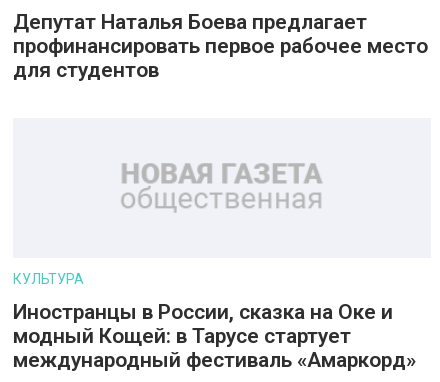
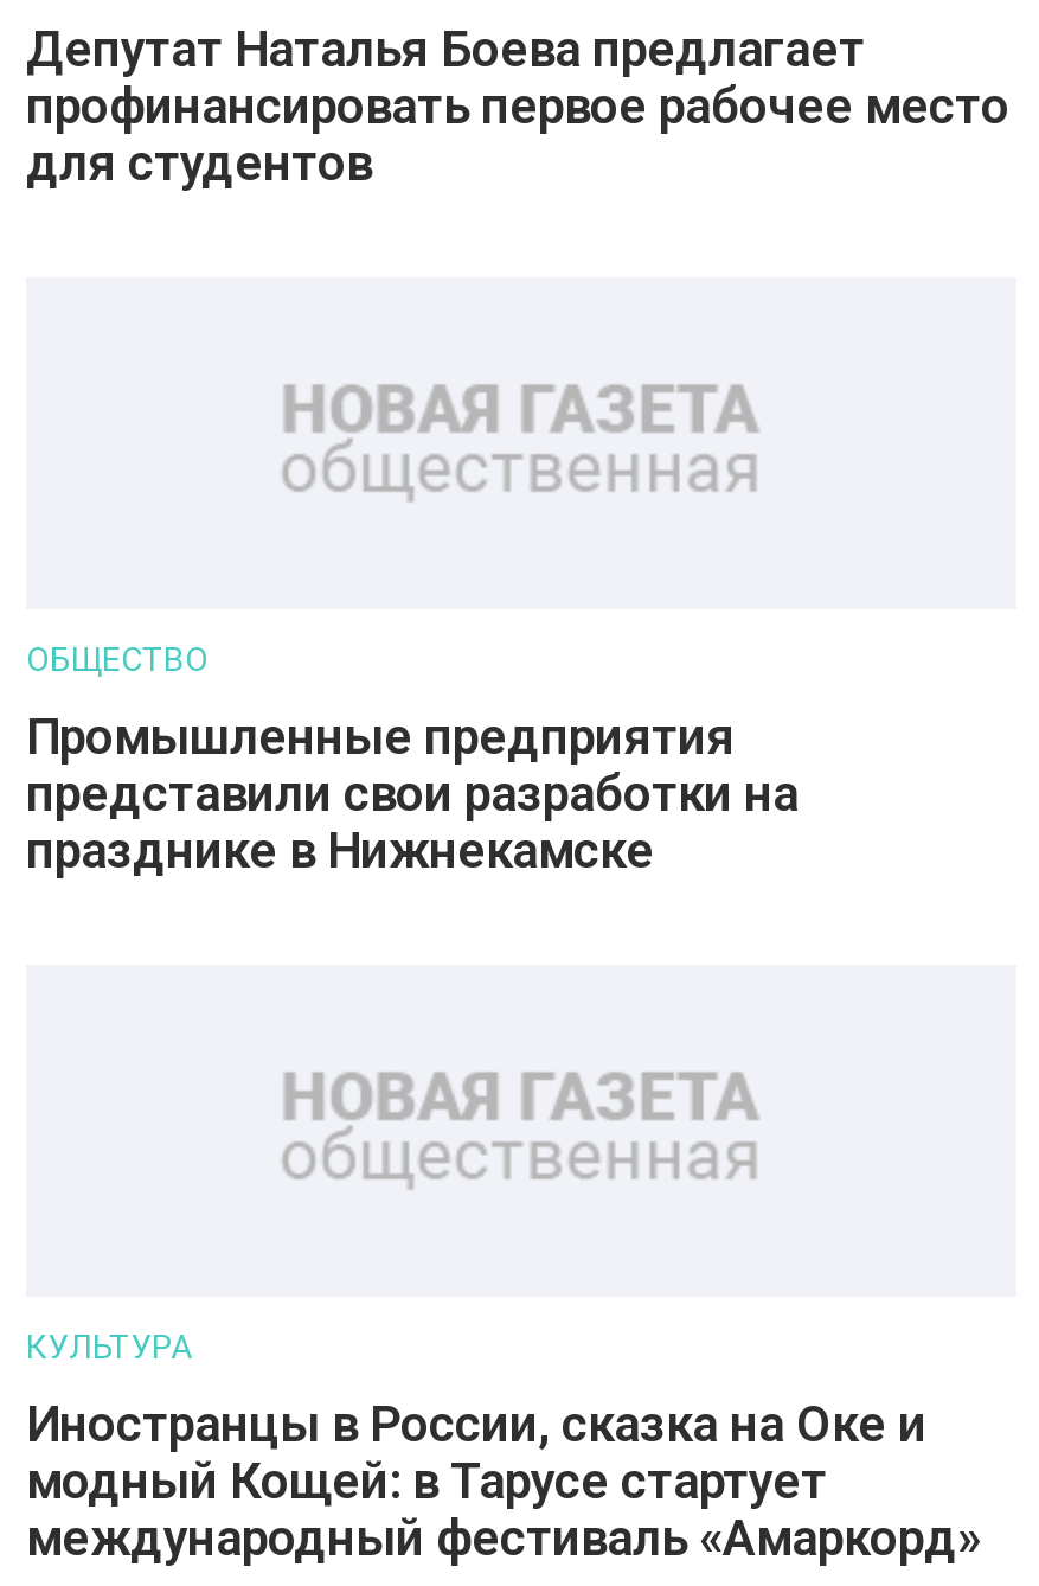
none -> [26,639,799,879] ОБЩЕСТВО | Промышленные предприятия | представили свои разработки на | празднике в Нижнекамске

